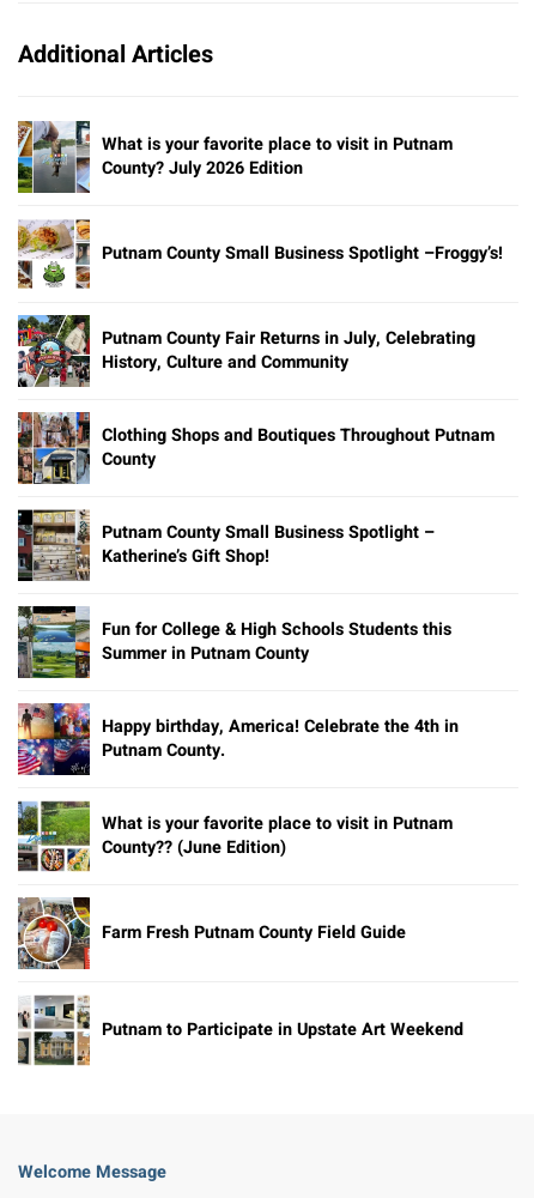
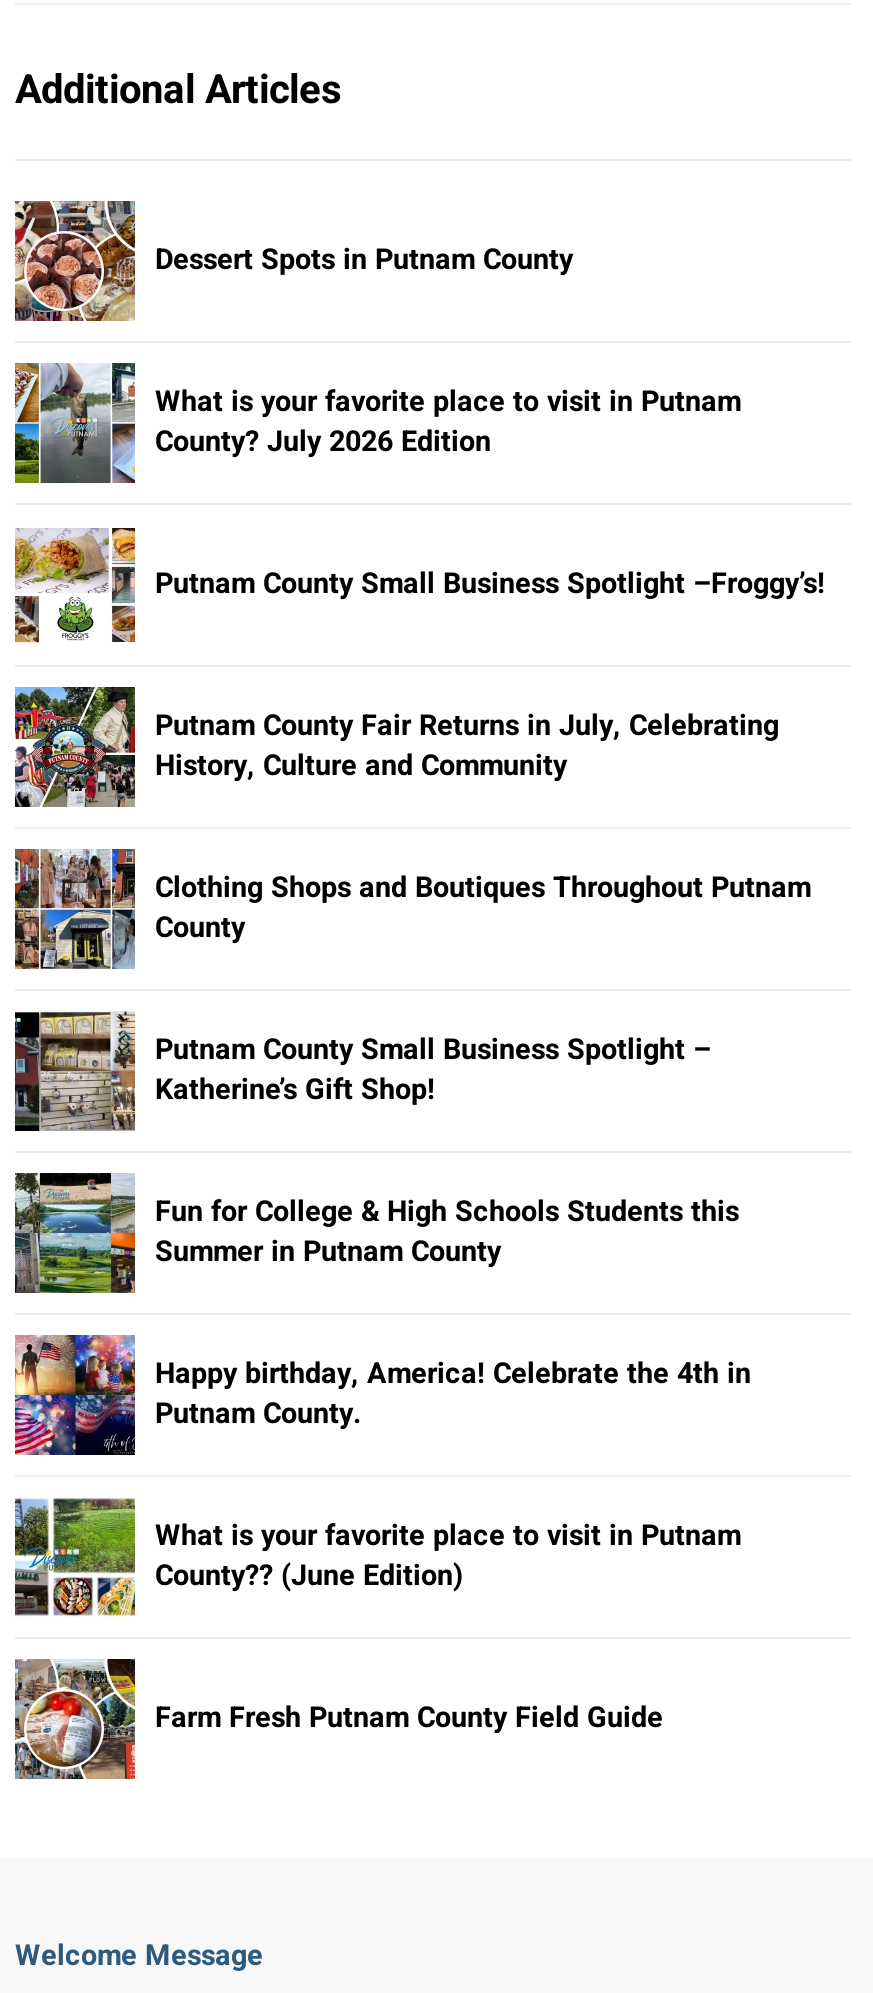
none -> [13,199,573,323] [image] | Dessert Spots in Putnam County
moved [16,119,503,945] -> [11,359,825,1739]: [image] | What is your favorite place to visit in Putnam | County? July 2026 Edition | ... | County?? (June Edition) | Farm Fresh Putnam County Field Guide
[18,994,463,1066] [image] | Putnam to Participate in Upstate Art Weekend -> none

